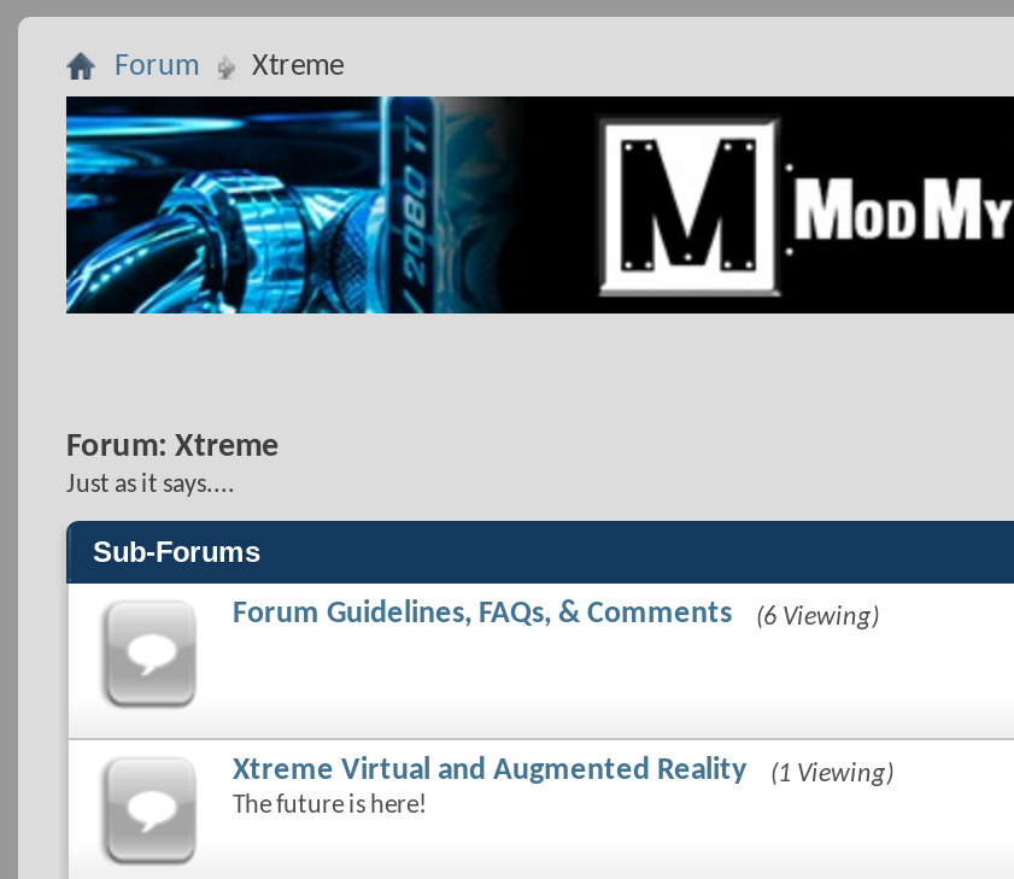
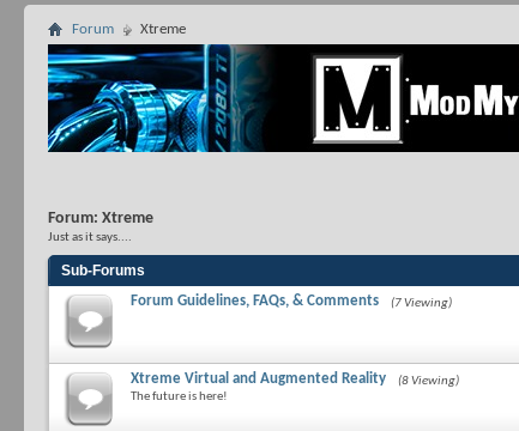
[233,598,879,632] Forum Guidelines, FAQs, & Comments (6 Viewing) -> [131,293,452,310] Forum Guidelines, FAQs, & Comments (7 Viewing)
[233,755,893,789] Xtreme Virtual and Augmented Reality (1 Viewing) -> [131,371,459,388] Xtreme Virtual and Augmented Reality (8 Viewing)

